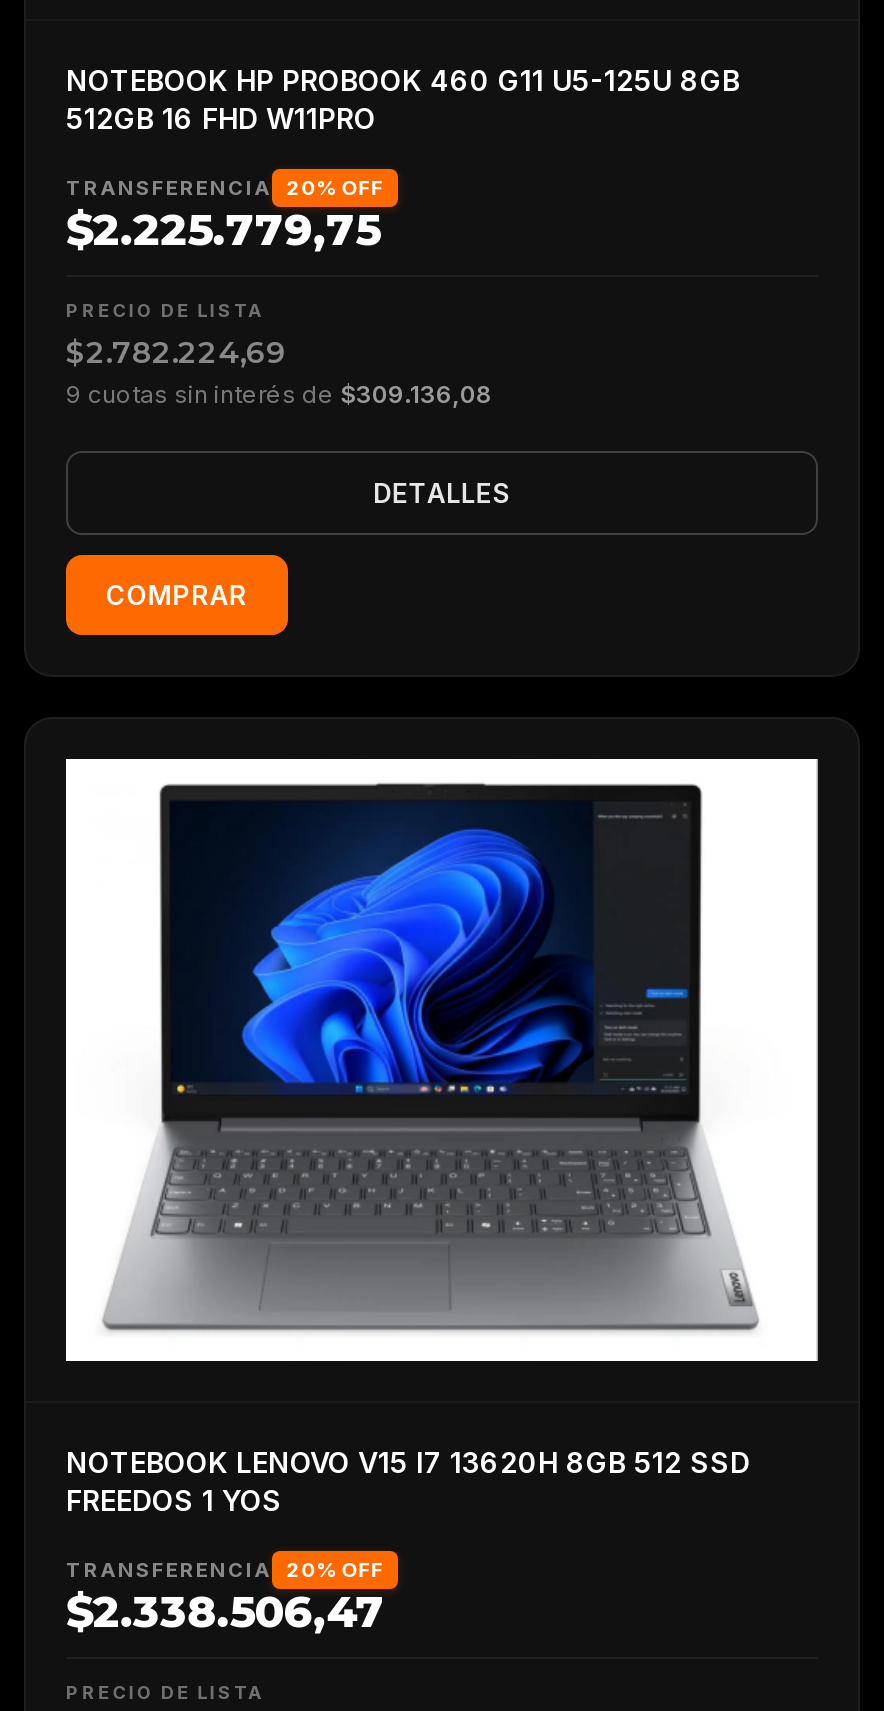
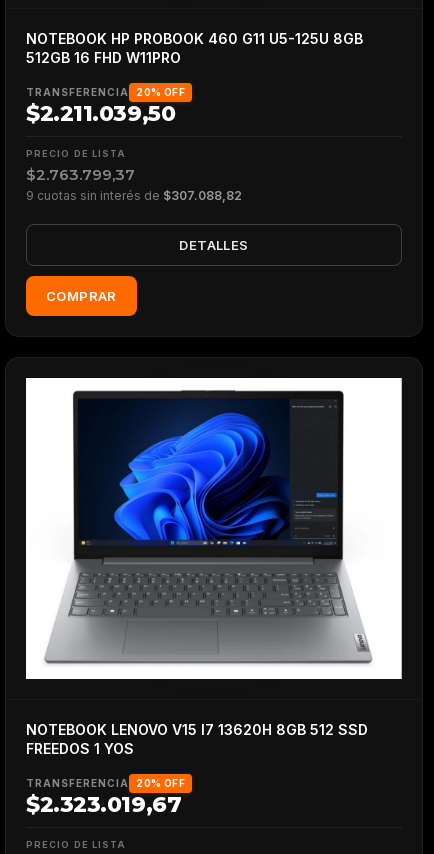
[66,202,381,256] $2.225.779,75 -> [26,99,175,126] $2.211.039,50
[66,332,286,370] $2.782.224,69 -> [26,165,135,184] $2.763.799,37
[66,380,492,410] 9 cuotas sin interés de $309.136,08 -> [26,188,242,203] 9 cuotas sin interés de $307.088,82
[66,1584,385,1638] $2.338.506,47 -> [26,791,181,818] $2.323.019,67

